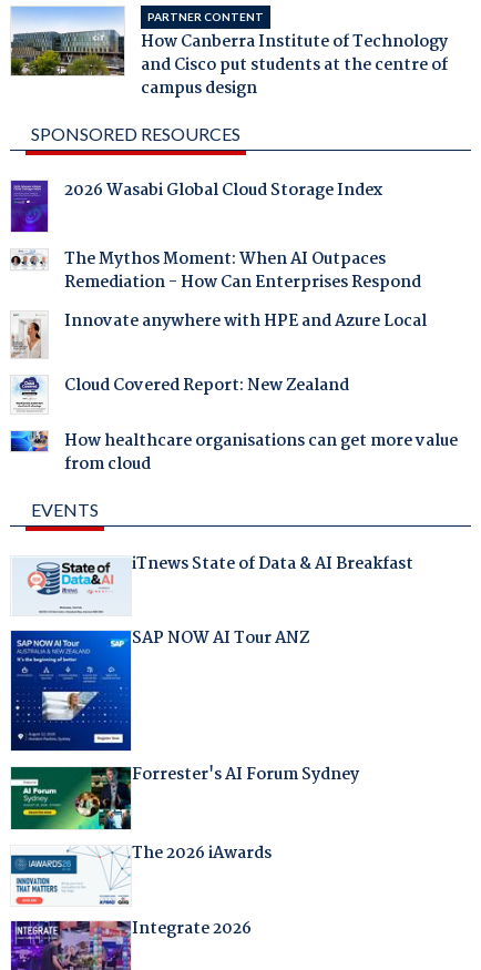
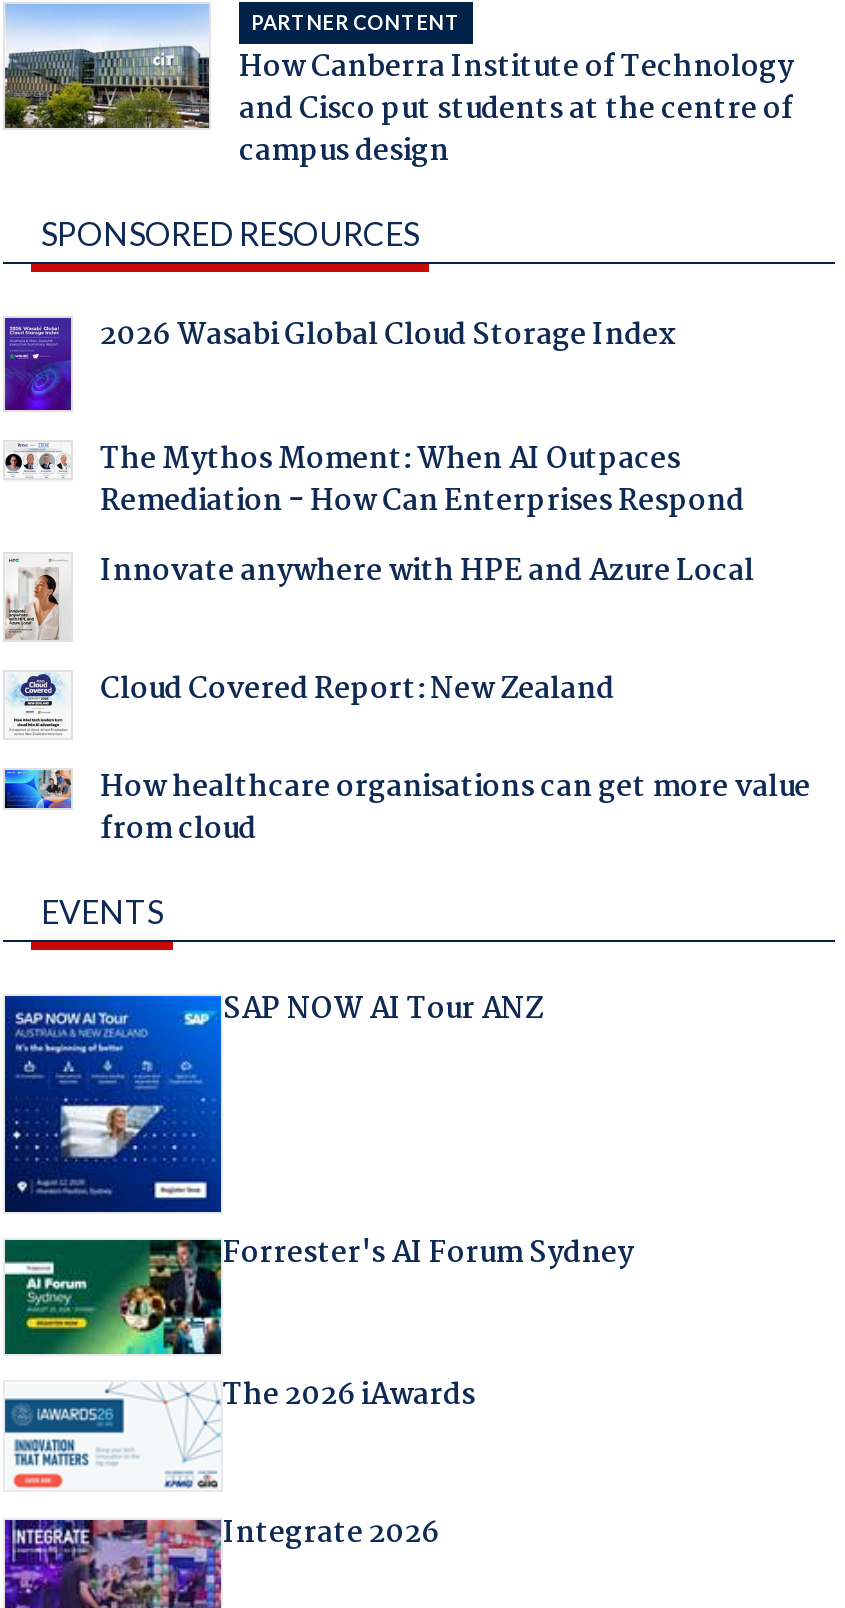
[12,551,413,614] [image] | iTnews State of Data & AI Breakfast -> none

